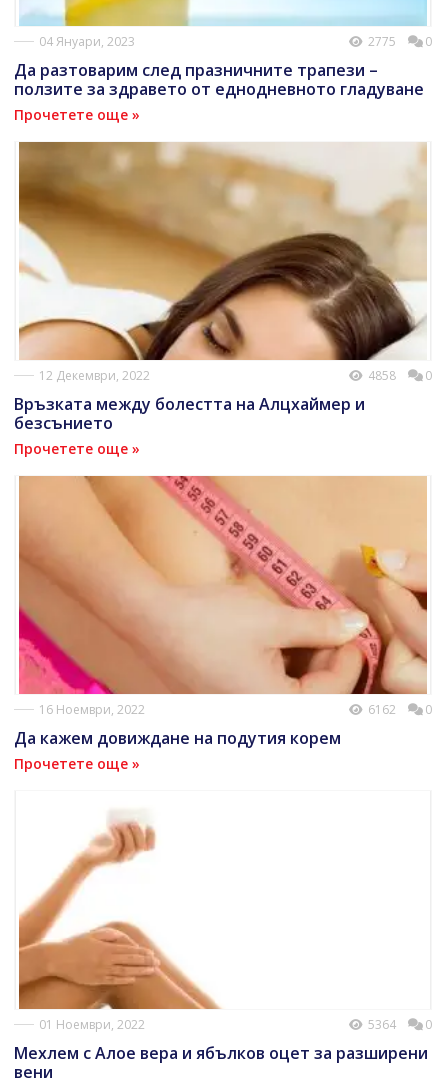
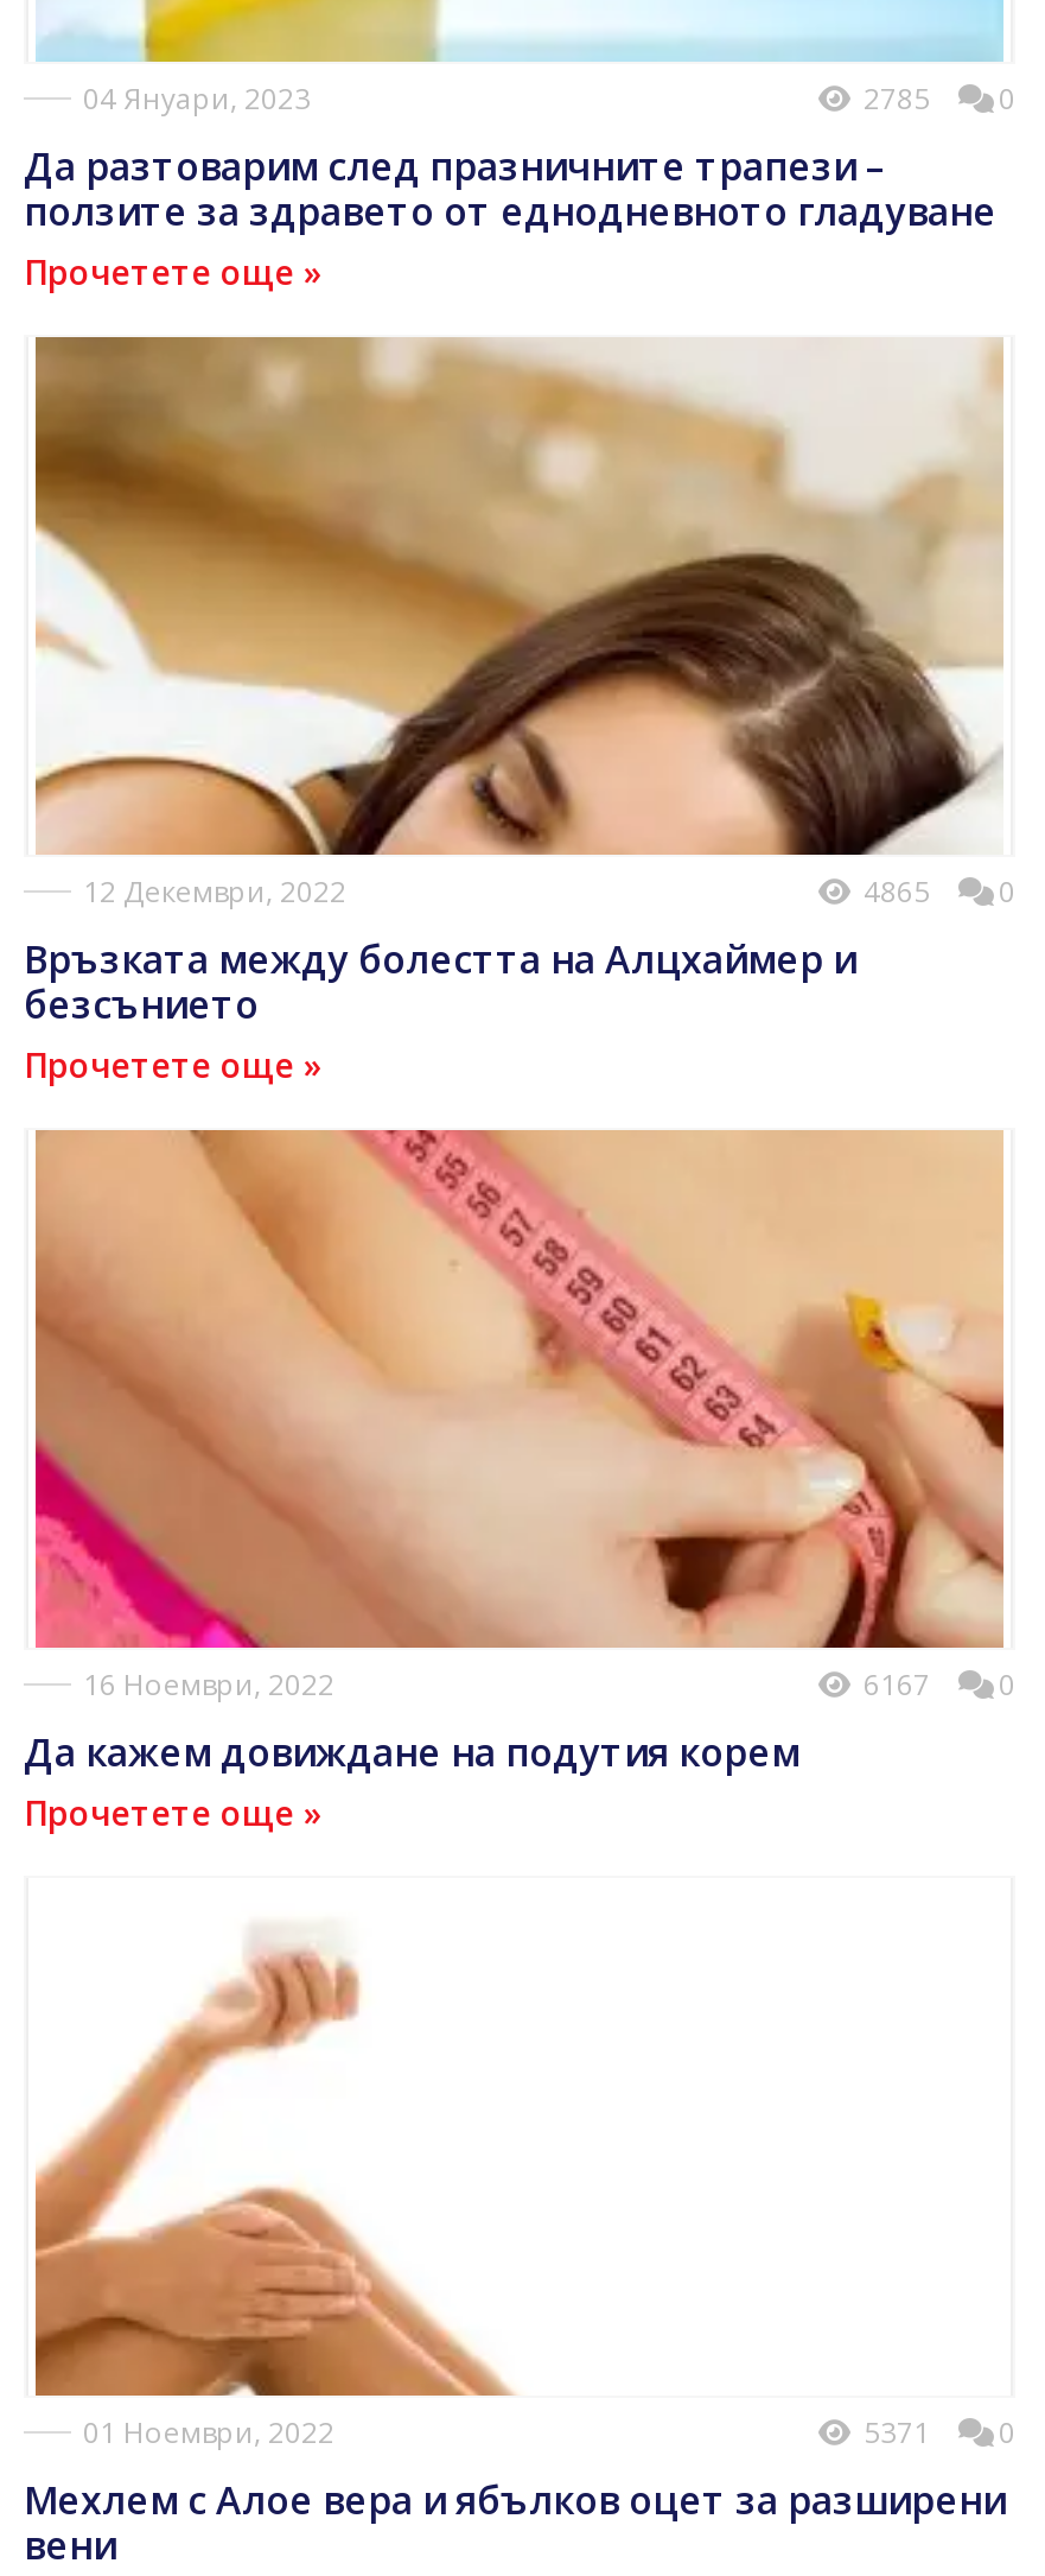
[365,33,432,50] 2775 0 -> [856,77,1015,118] 2785 0
[365,367,432,384] 4858 0 -> [856,870,1015,911] 4865 0
[365,701,432,718] 6162 0 -> [856,1663,1015,1704] 6167 0
[365,1016,432,1033] 5364 0 -> [856,2411,1015,2452] 5371 0

